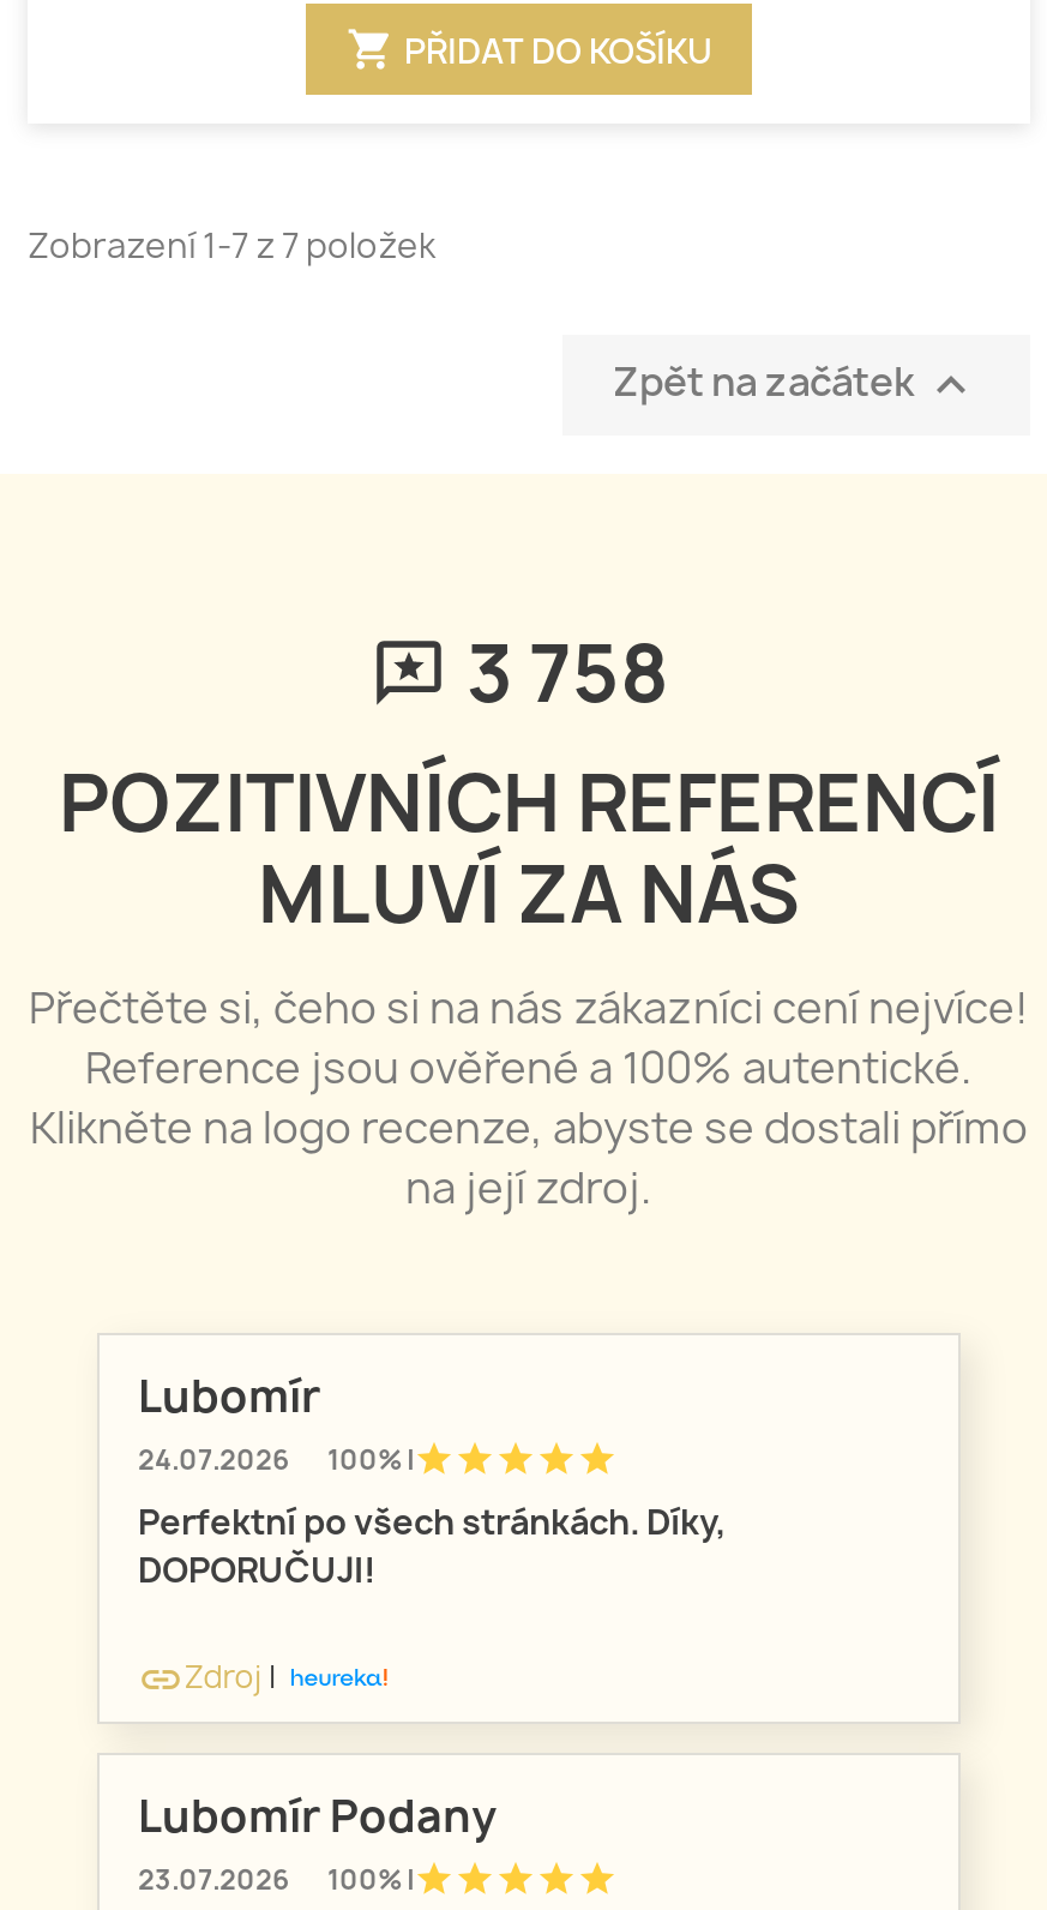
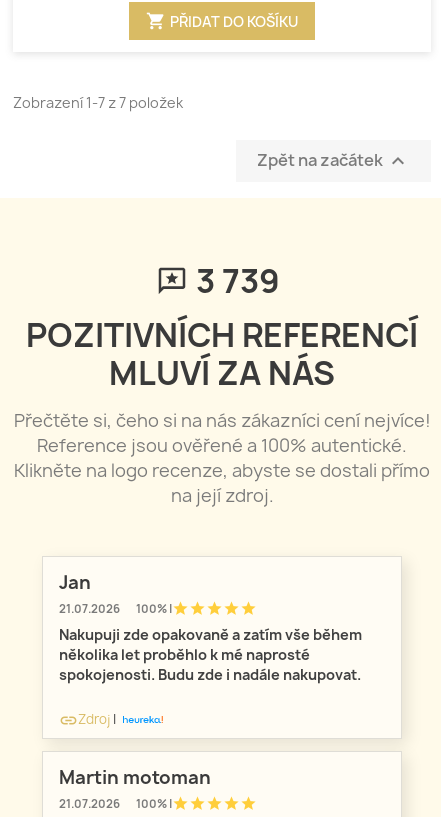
[467,621,668,726] 3 758 -> [196,259,280,303] 3 739
[138,1367,320,1476] Lubomír | 24.07.2026 -> [59,570,120,616] Jan | 21.07.2026
[138,1499,726,1593] Perfektní po všech stránkách. Díky, | DOPORUČUJI! -> [59,625,362,684] Nakupuji zde opakovaně a zatím vše během | několika let proběhlo k mé naprosté | spokojenosti. Budu zde i nadále nakupovat.
[138,1787,498,1896] Lubomír Podany | 23.07.2026 -> [59,765,211,811] Martin motoman | 21.07.2026

